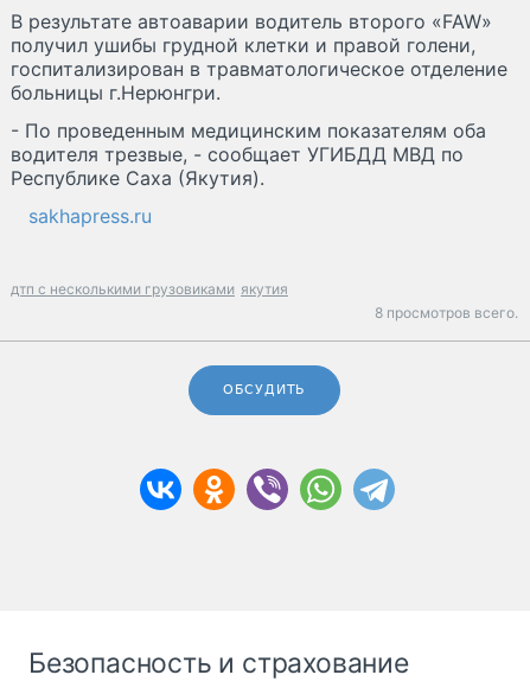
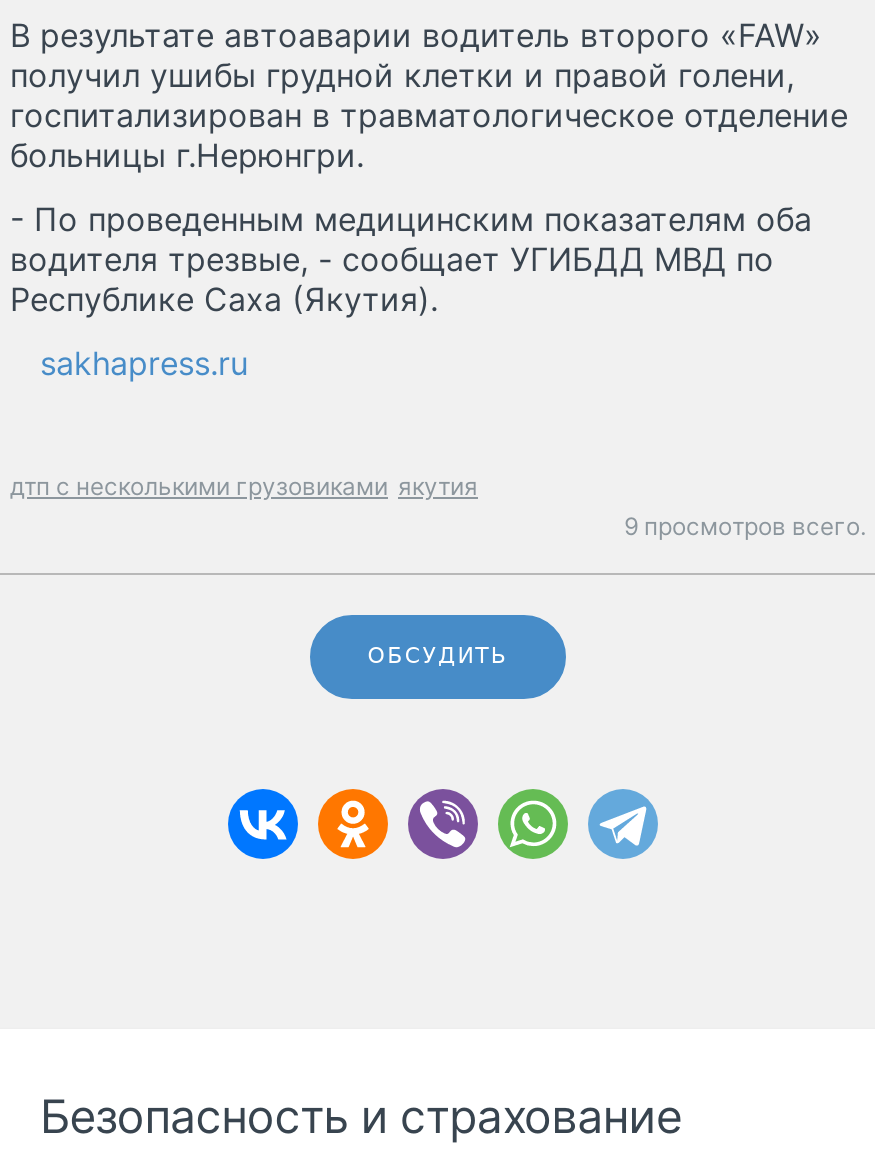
[375,304,518,322] 8 просмотров всего. -> [624,511,866,541] 9 просмотров всего.

